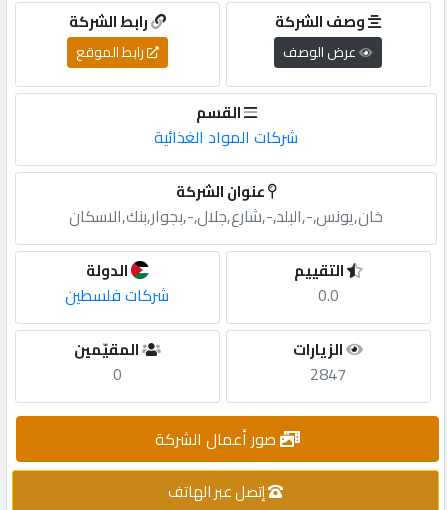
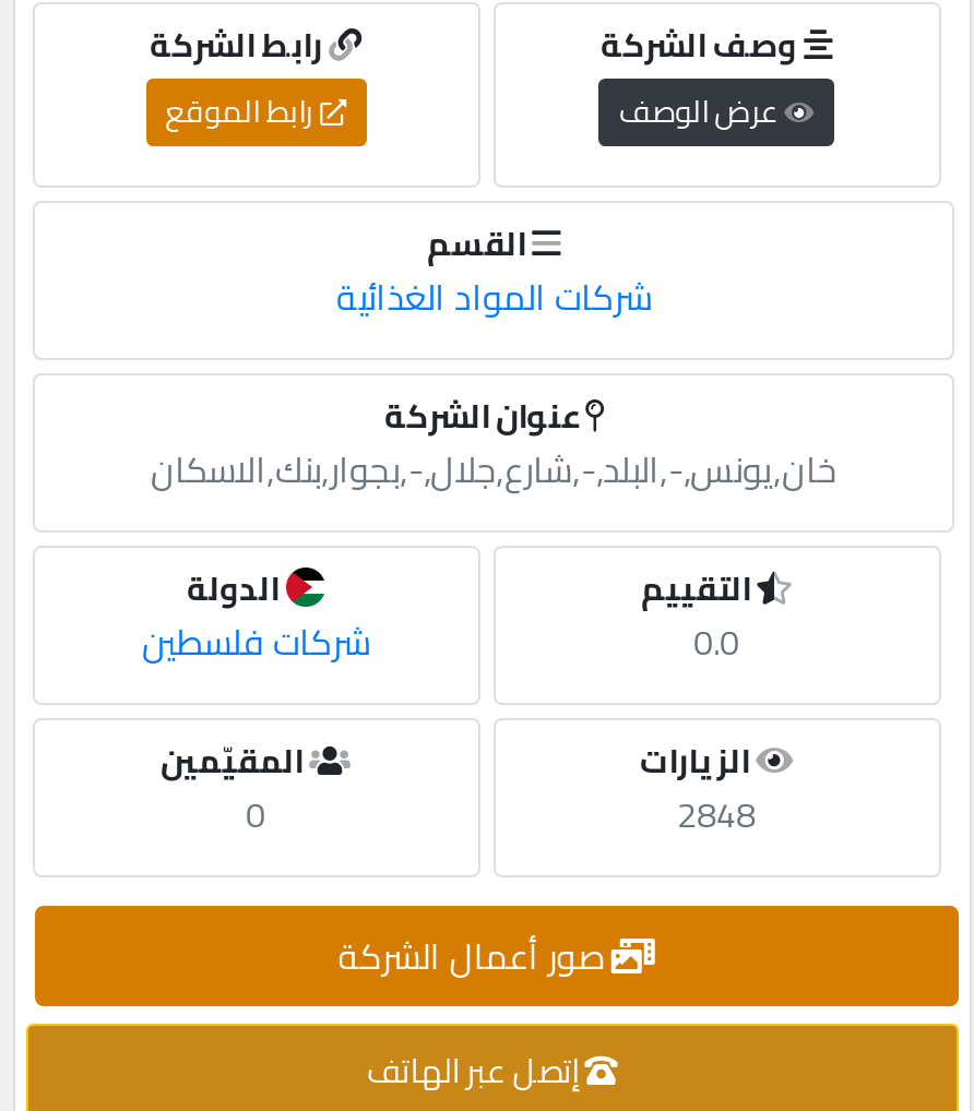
[310,359,346,389] 2847 -> [677,782,756,847] 2848

